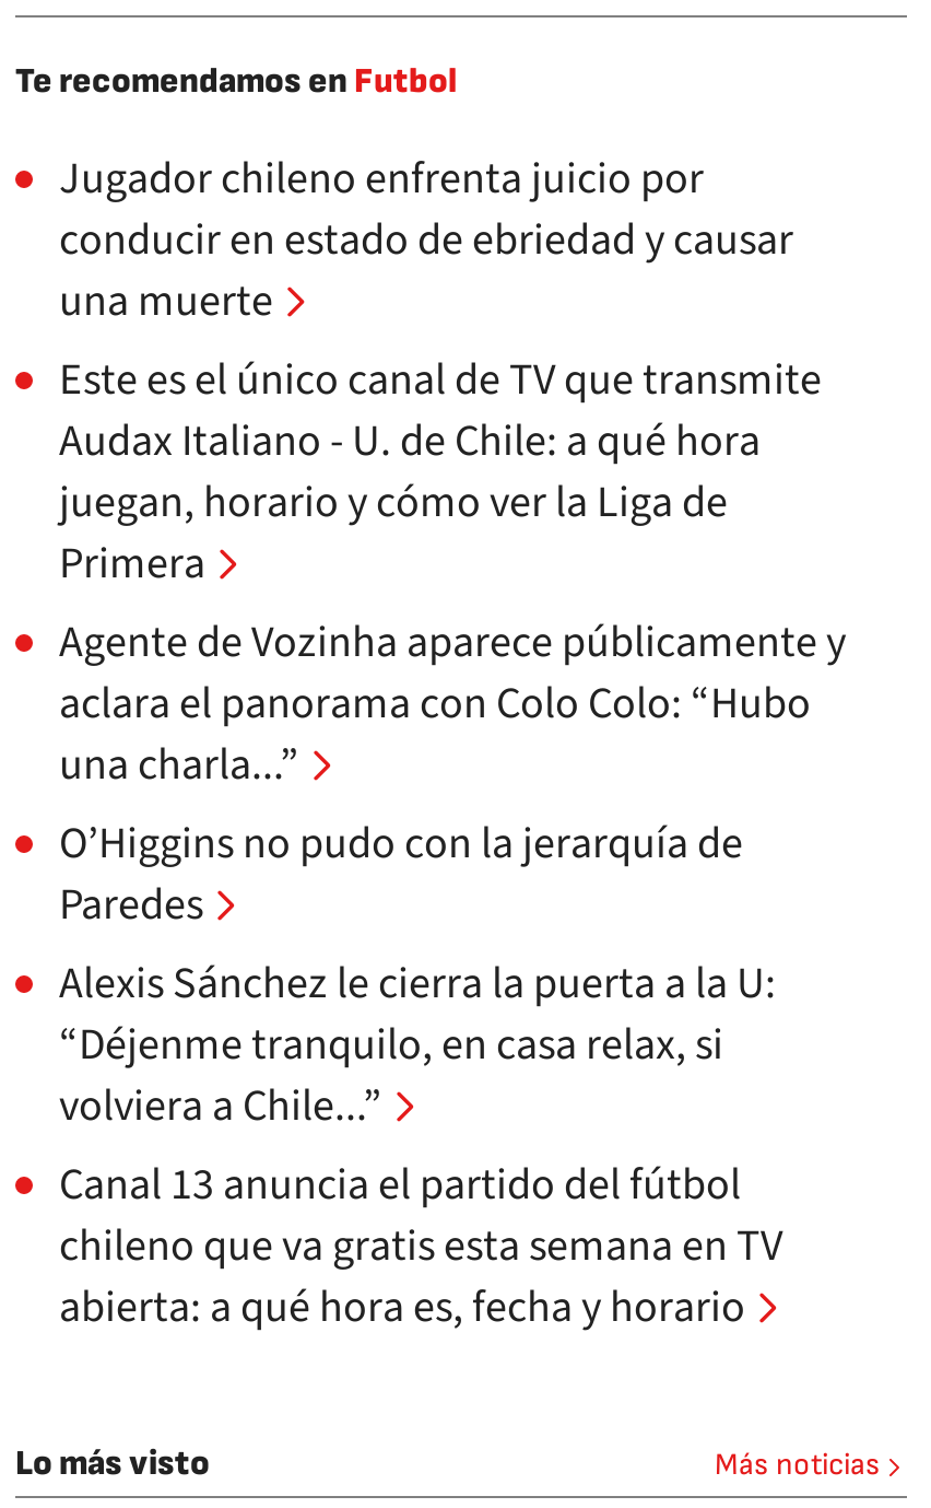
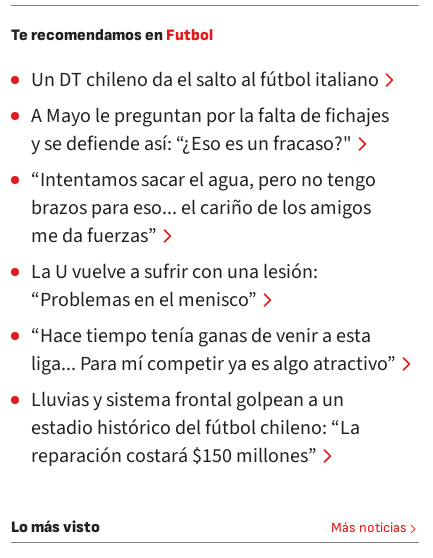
[59,149,846,1339] Jugador chileno enfrenta juicio por | conducir en estado de ebriedad y causar | una muerte | Este es el único canal de TV que transmite | Audax Italiano - U. de Chile: a qué hora | juegan, horario y cómo ver la Liga de | Primera | Agente de Vozinha aparece públicamente y | aclara el panorama con Colo Colo: “Hubo | una charla...” | O’Higgins no pudo con la jerarquía de | Paredes | Alexis Sánchez le cierra la puerta a la U: | “Déjenme tranquilo, en casa relax, si | volviera a Chile...” | Canal 13 anuncia el partido del fútbol | chileno que va gratis esta semana en TV | abierta: a qué hora es, fecha y horario -> [31,66,396,470] Un DT chileno da el salto al fútbol italiano | A Mayo le preguntan por la falta de fichajes | y se defiende así: “¿Eso es un fracaso?" | “Intentamos sacar el agua, pero no tengo | brazos para eso... el cariño de los amigos | me da fuerzas” | La U vuelve a sufrir con una lesión: | “Problemas en el menisco” | “Hace tiempo tenía ganas de venir a esta | liga... Para mí competir ya es algo atractivo” | Lluvias y sistema frontal golpean a un | estadio histórico del fútbol chileno: “La | reparación costará $150 millones”

